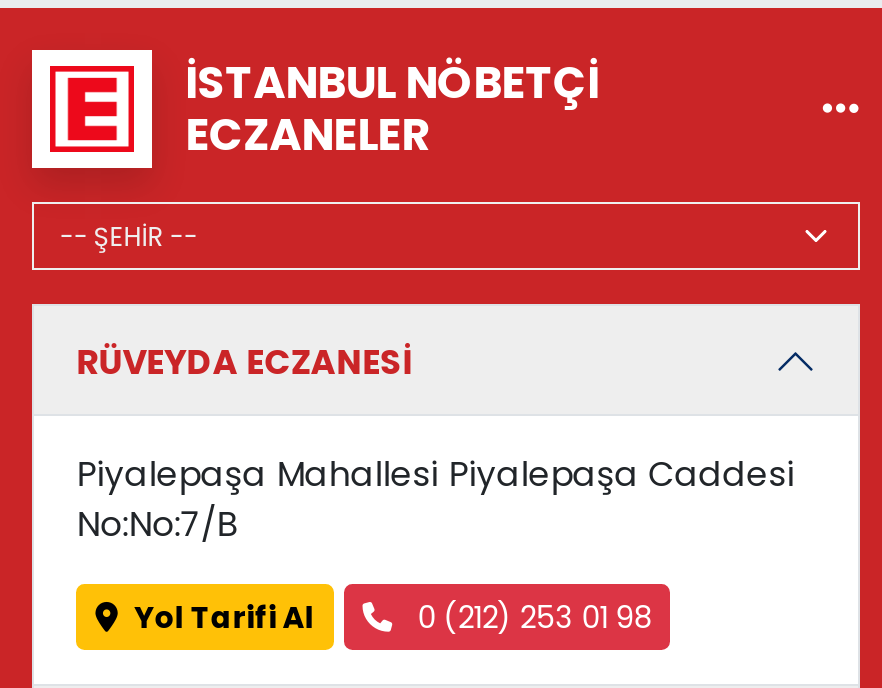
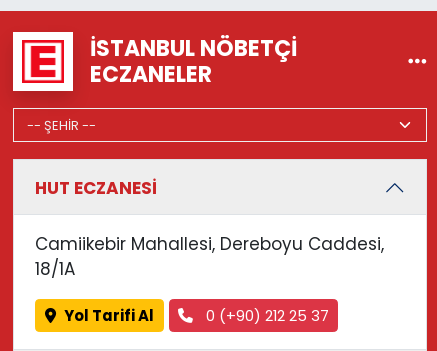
[76,338,412,386] RÜVEYDA ECZANESİ -> [35,176,157,200] HUT ECZANESİ
[76,451,794,549] Piyalepaşa Mahallesi Piyalepaşa Caddesi | No:No:7/B -> [35,232,384,281] Camiikebir Mahallesi, Dereboyu Caddesi, | 18/1A
[410,595,652,637] 0 (212) 253 01 98 -> [202,305,329,326] 0 (+90) 212 25 37

